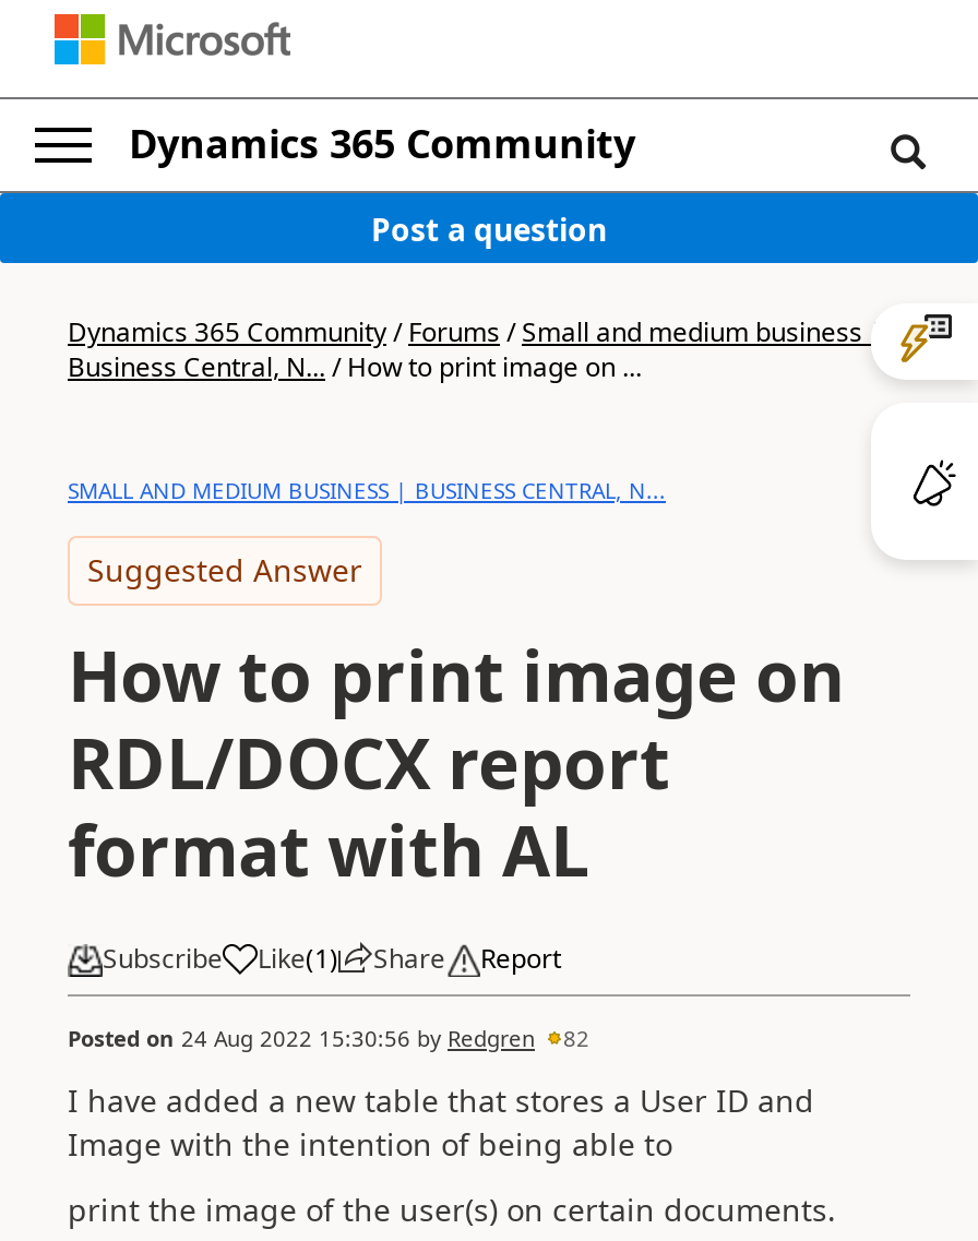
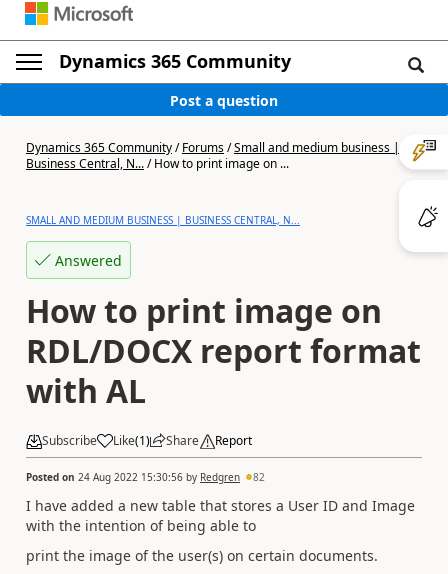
[87,549,362,590] Suggested Answer -> [55,250,122,269] Answered

